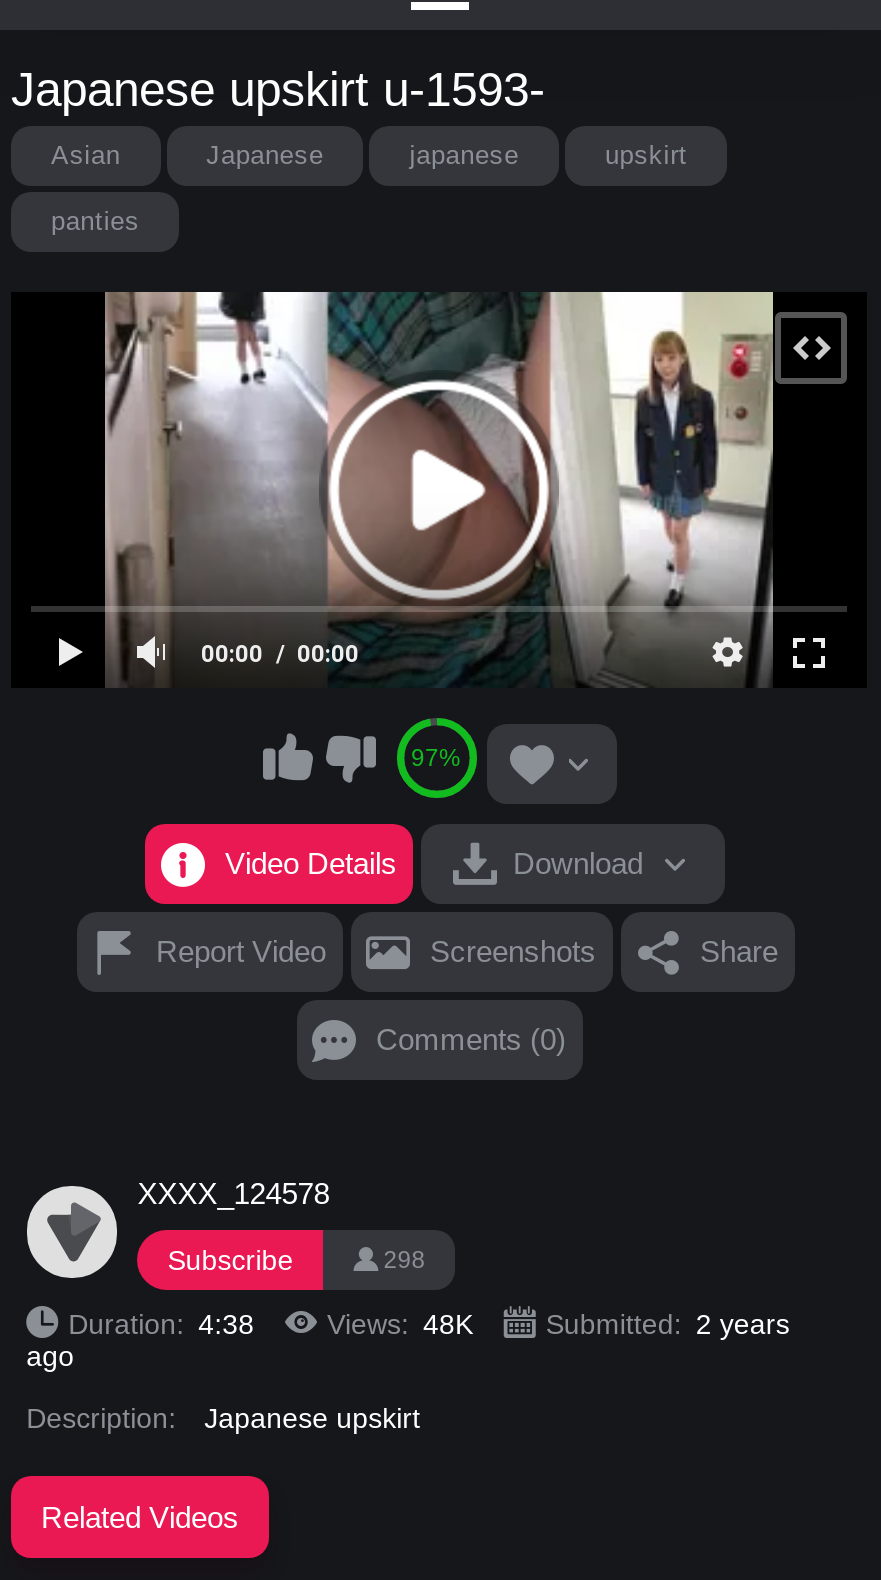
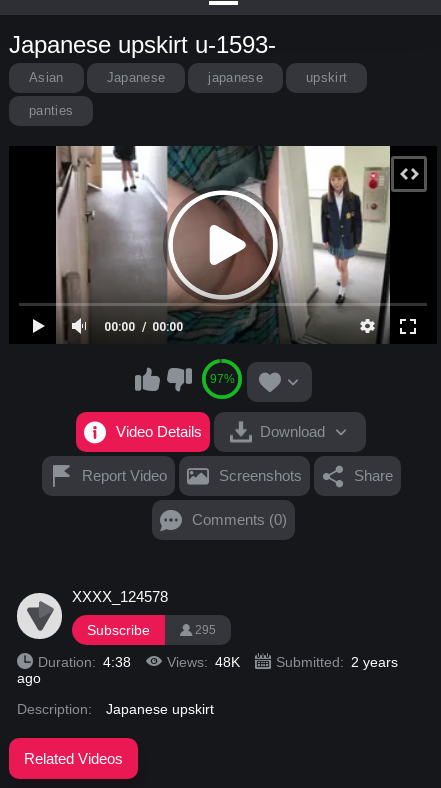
[383,1245,425,1273] 298 -> [195,622,216,636] 295

